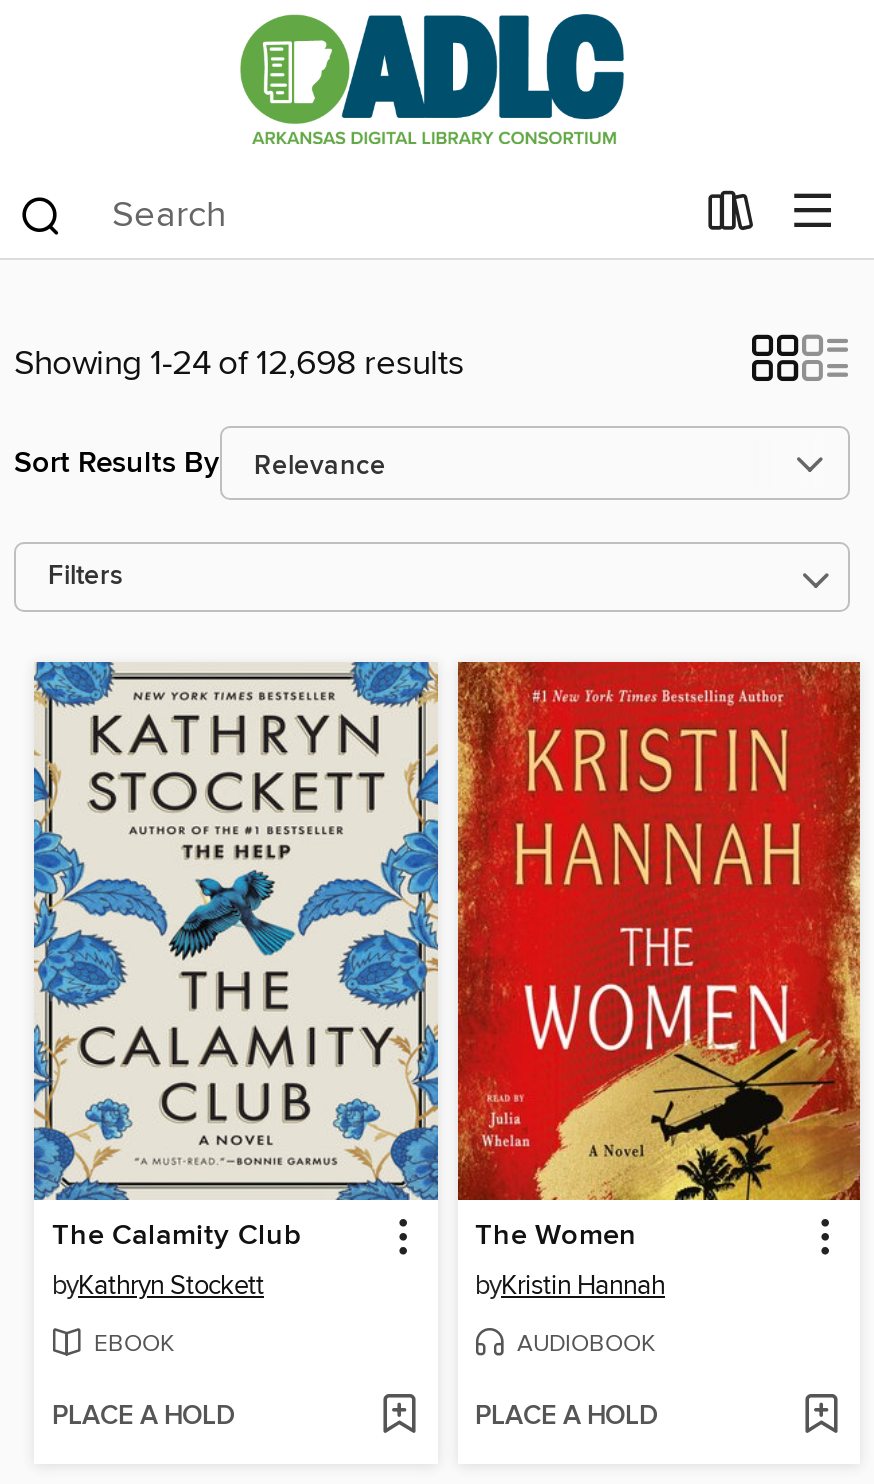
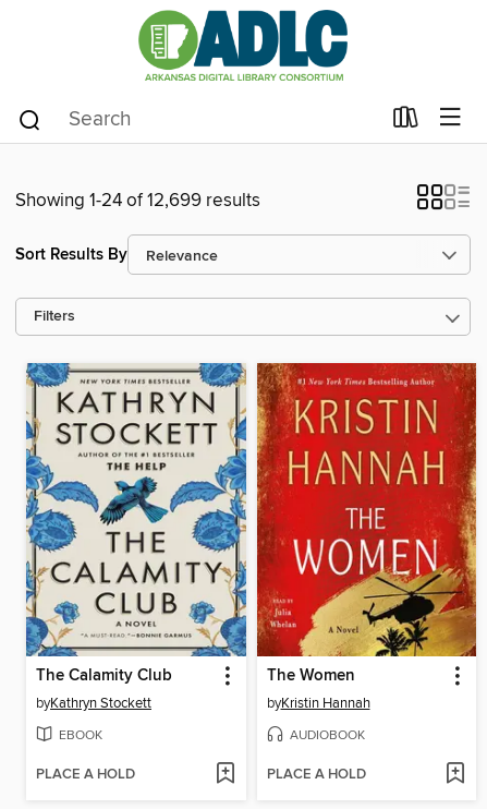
[14,342,464,386] Showing 1-24 of 12,698 results -> [15,189,260,213] Showing 1-24 of 12,699 results

